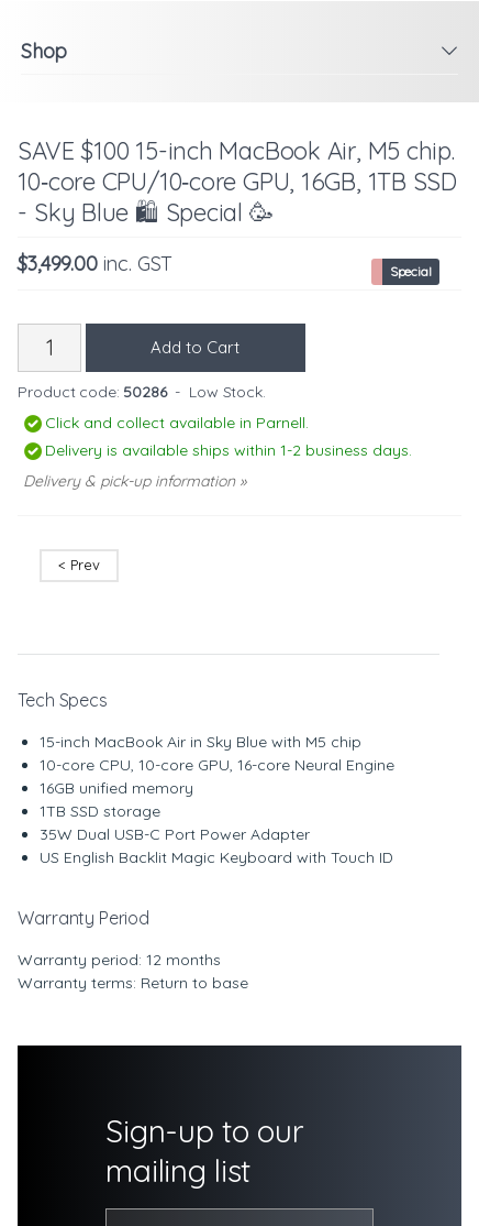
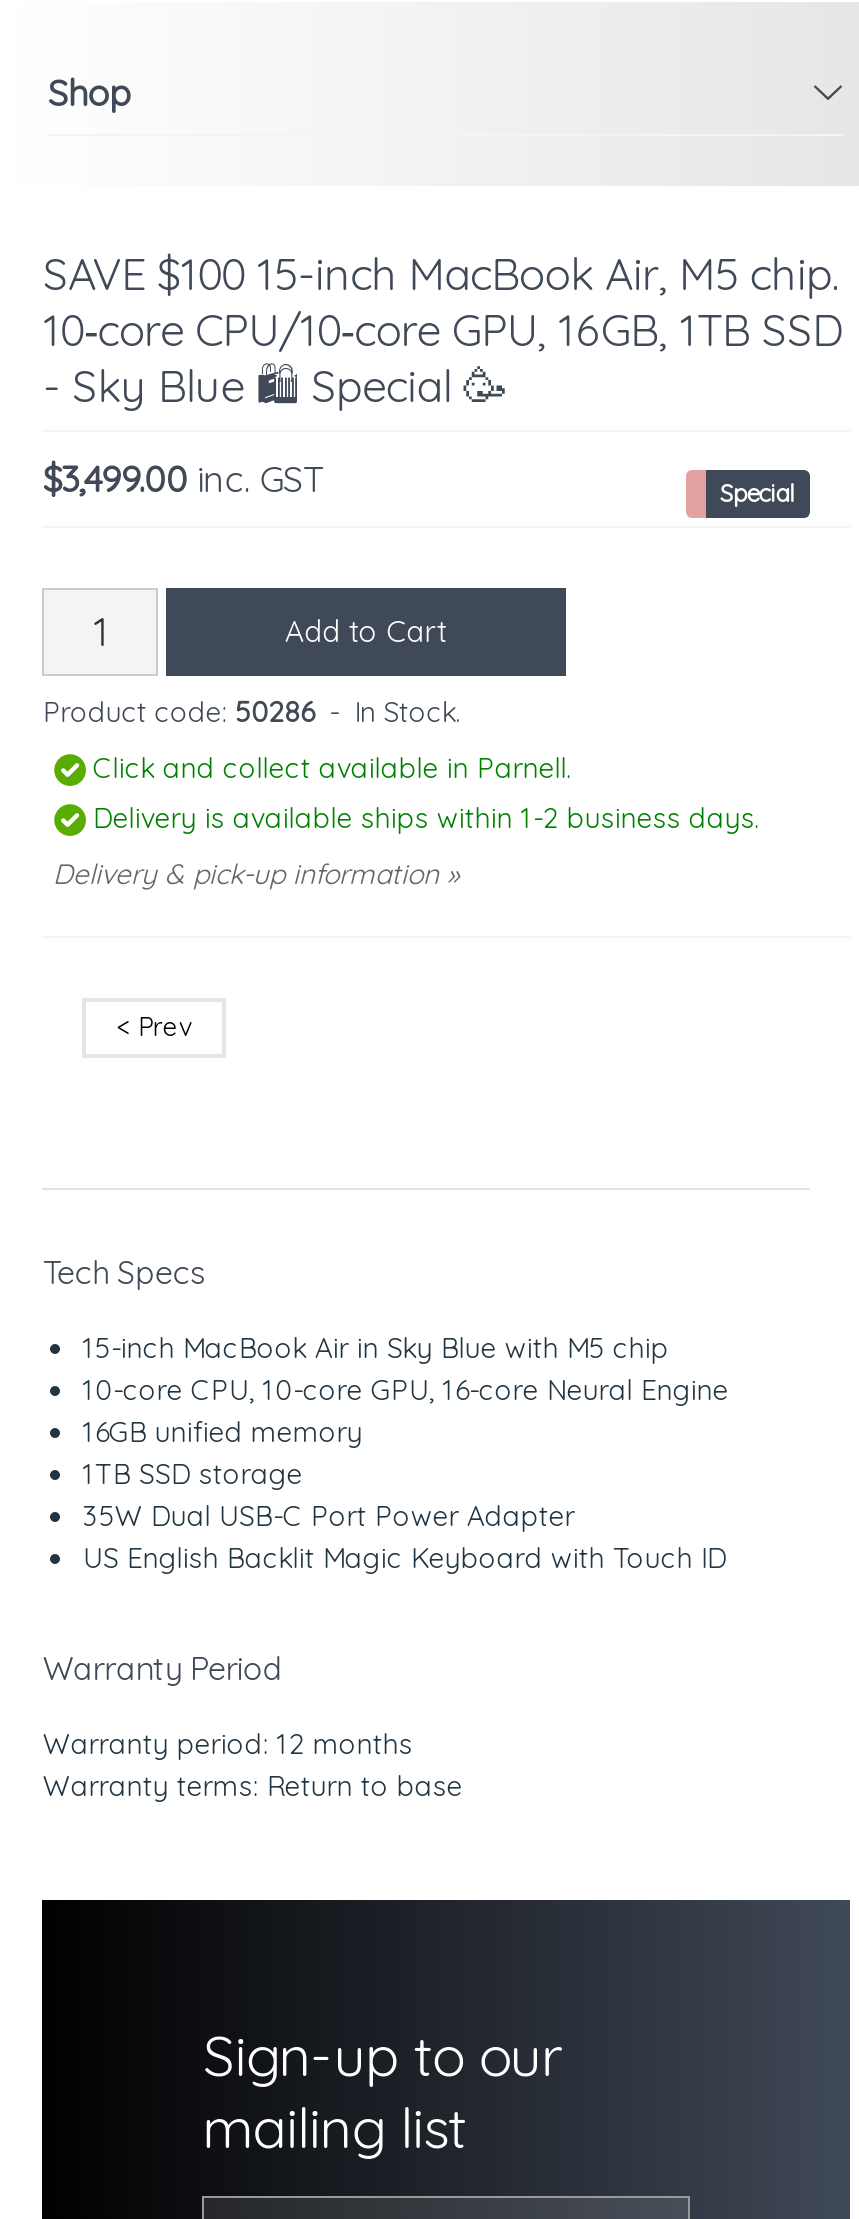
[18,382,266,402] Product code: 50286 - Low Stock. -> [43,694,462,730] Product code: 50286 - In Stock.

